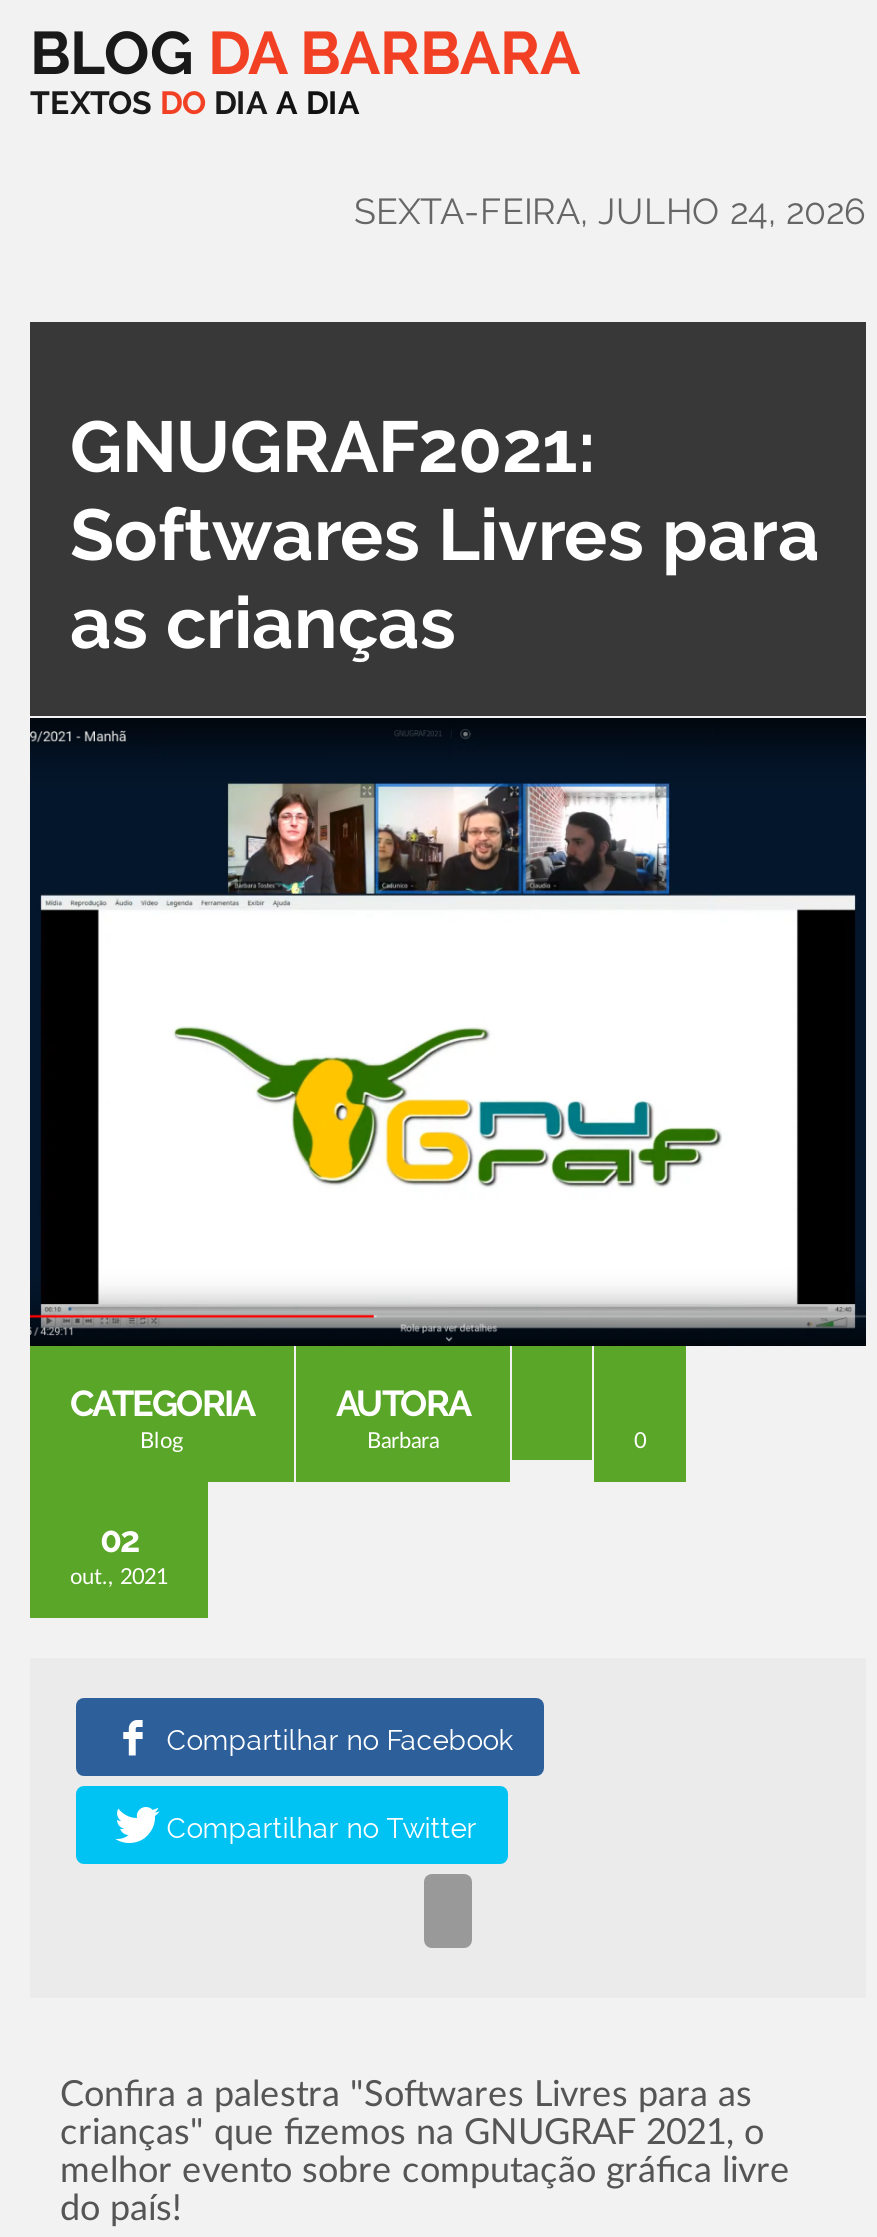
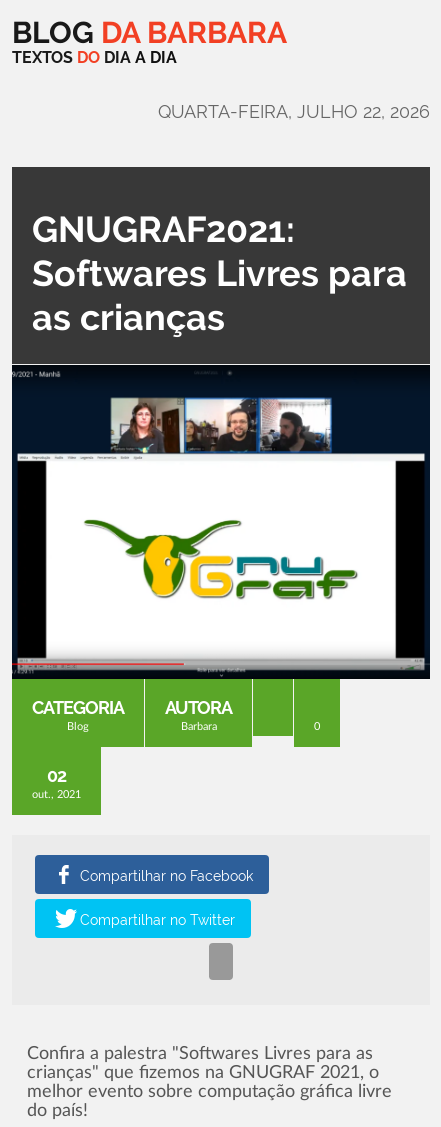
[354,190,866,232] SEXTA-FEIRA, JULHO 24, 2026 -> [158,101,430,122] QUARTA-FEIRA, JULHO 22, 2026

